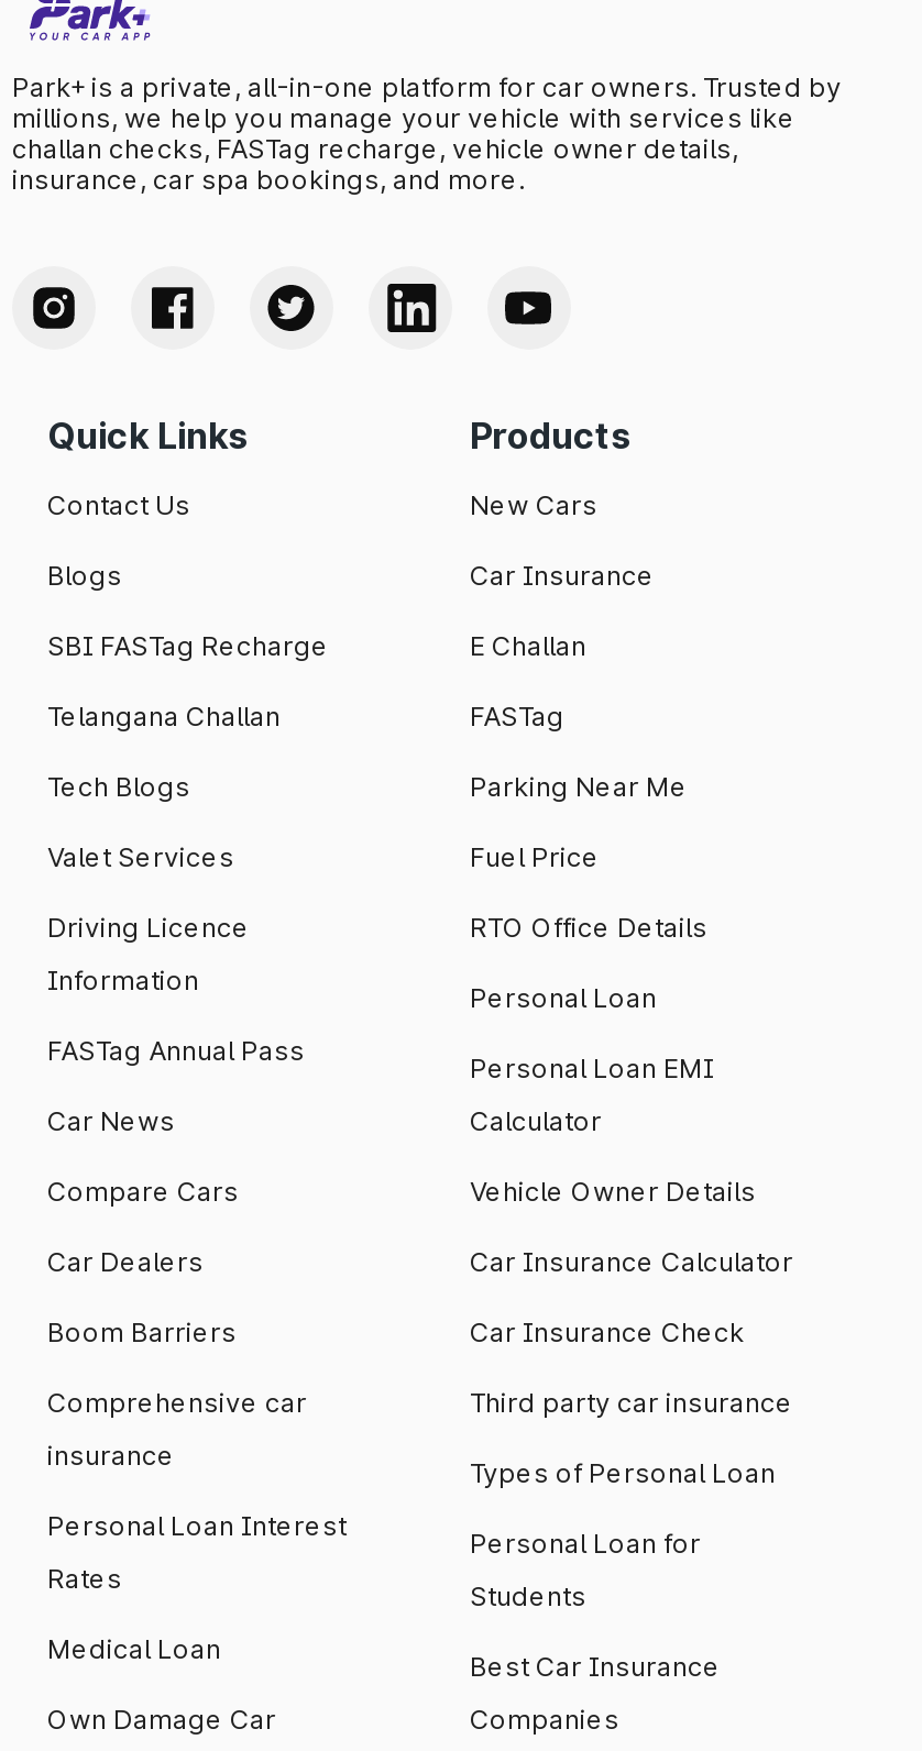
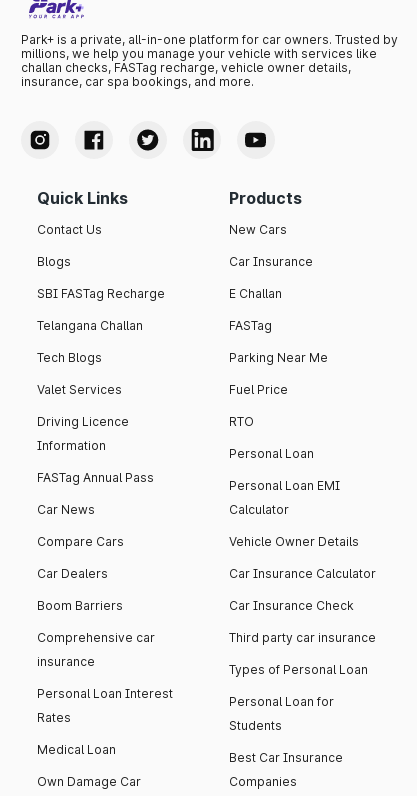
[470,911,707,944] RTO Office Details -> [229,414,254,429] RTO

